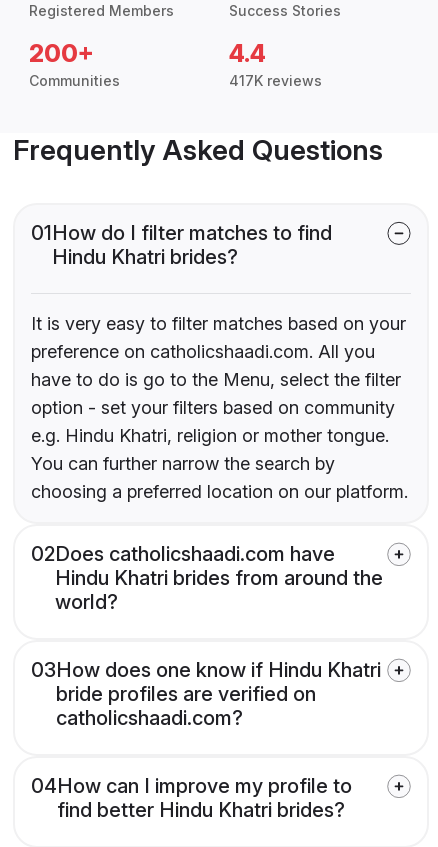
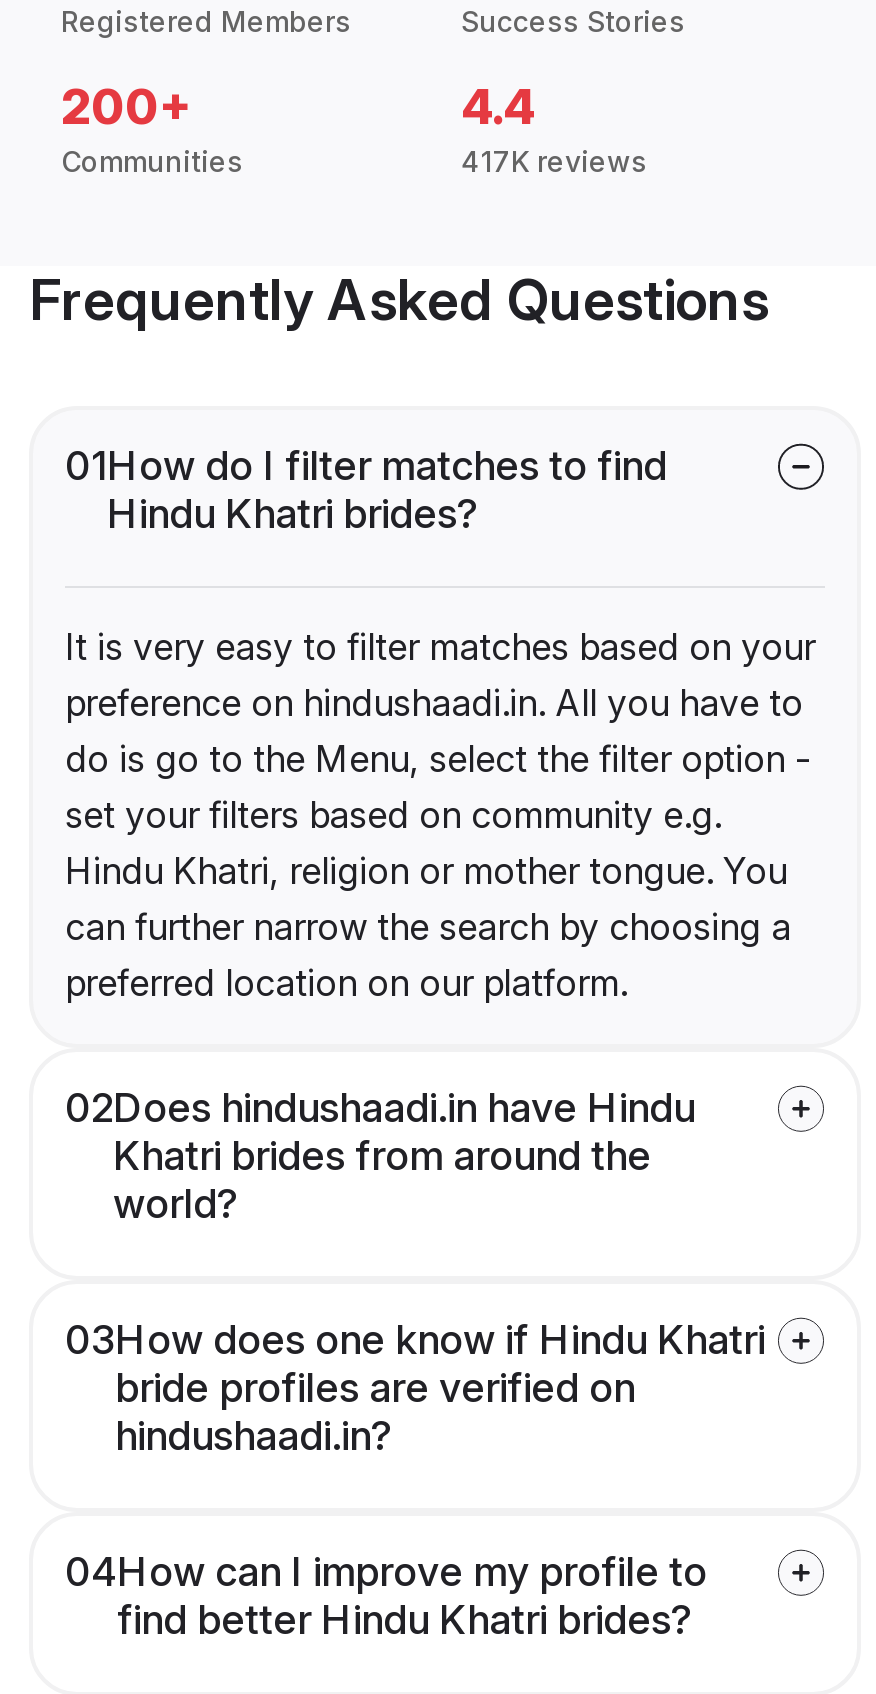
[31,341,408,502] preference on catholicshaadi.com. All you | have to do is go to the Menu, select the filter | option - set your filters based on community | e.g. Hindu Khatri, religion or mother tongue. | You can further narrow the search by | choosing a preferred location on our platform. -> [65,683,811,1005] preference on hindushaadi.in. All you have to | do is go to the Menu, select the filter option - | set your filters based on community e.g. | Hindu Khatri, religion or mother tongue. You | can further narrow the search by choosing a | preferred location on our platform.
[31,542,383,590] 02Does catholicshaadi.com have | Hindu Khatri brides from around the -> [65,1085,695,1181] 02Does hindushaadi.in have Hindu | Khatri brides from around the
[56,706,243,730] catholicshaadi.com? -> [115,1413,393,1461] hindushaadi.in?

